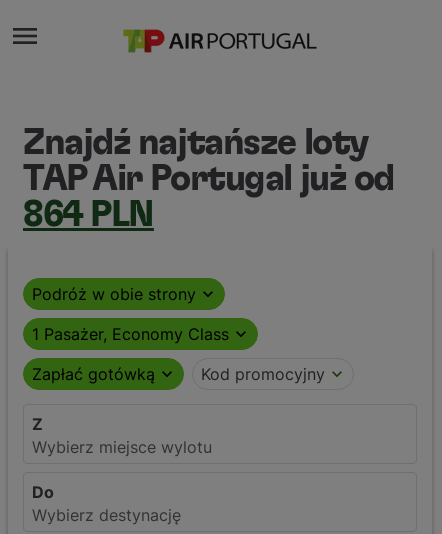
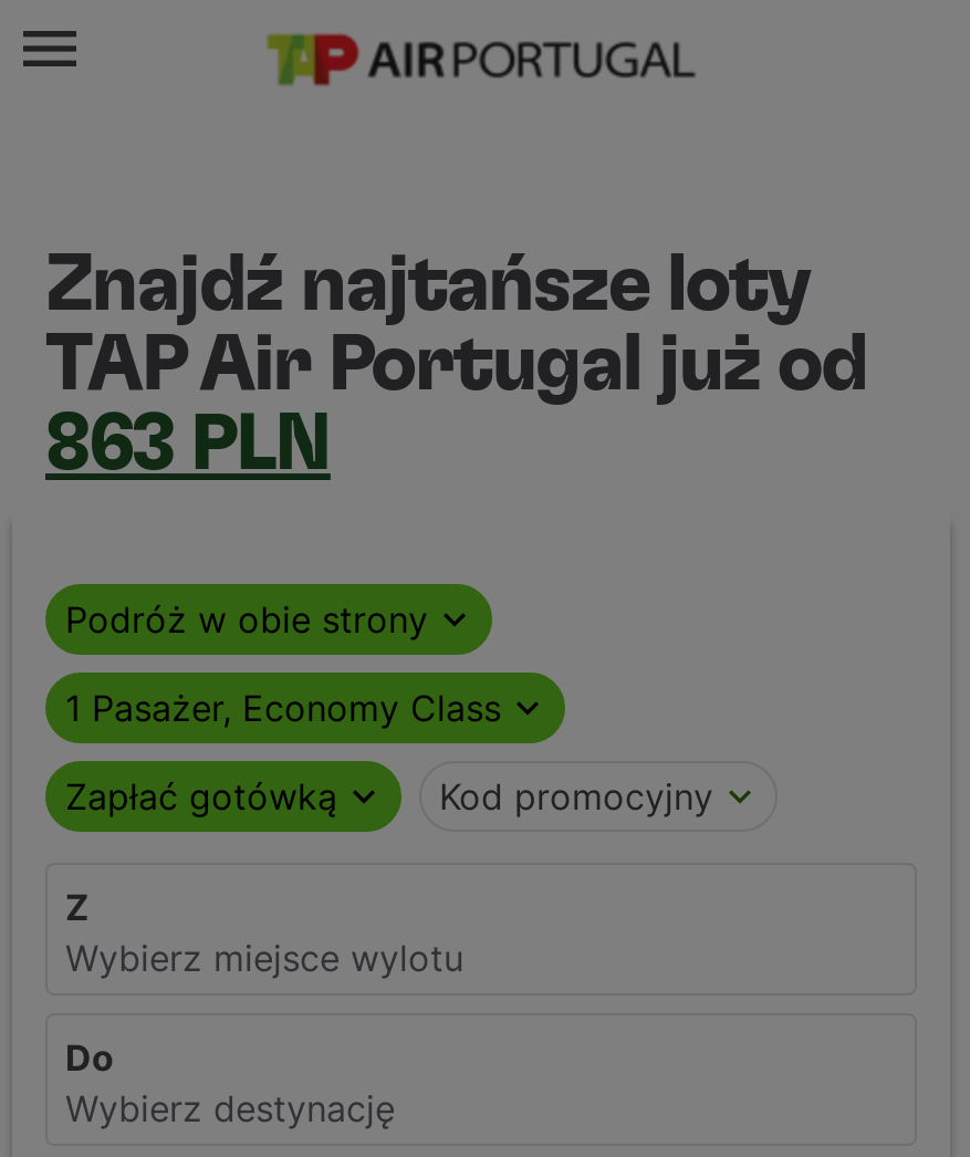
[23,197,154,233] 864 PLN -> [45,405,330,484] 863 PLN

